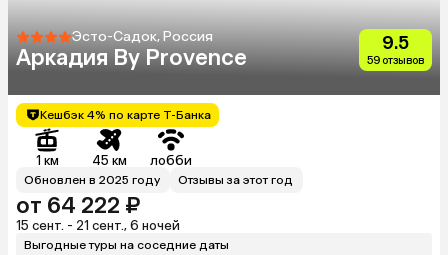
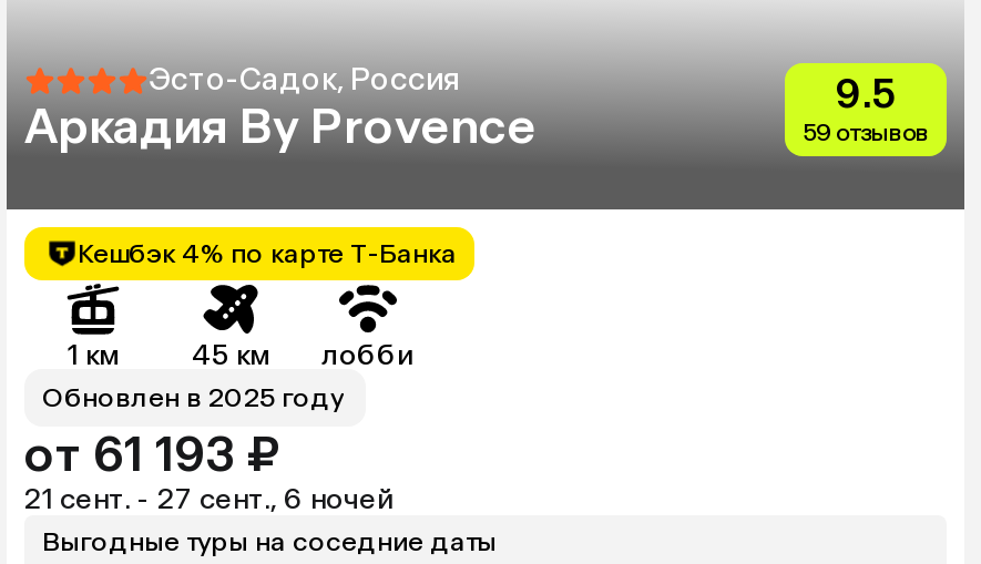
[16,173,293,233] Отзывы за этот год | от 64 222 ₽ | 15 сент. - 21 сент., 6 ночей -> [24,424,395,515] от 61 193 ₽ | 21 сент. - 27 сент., 6 ночей

